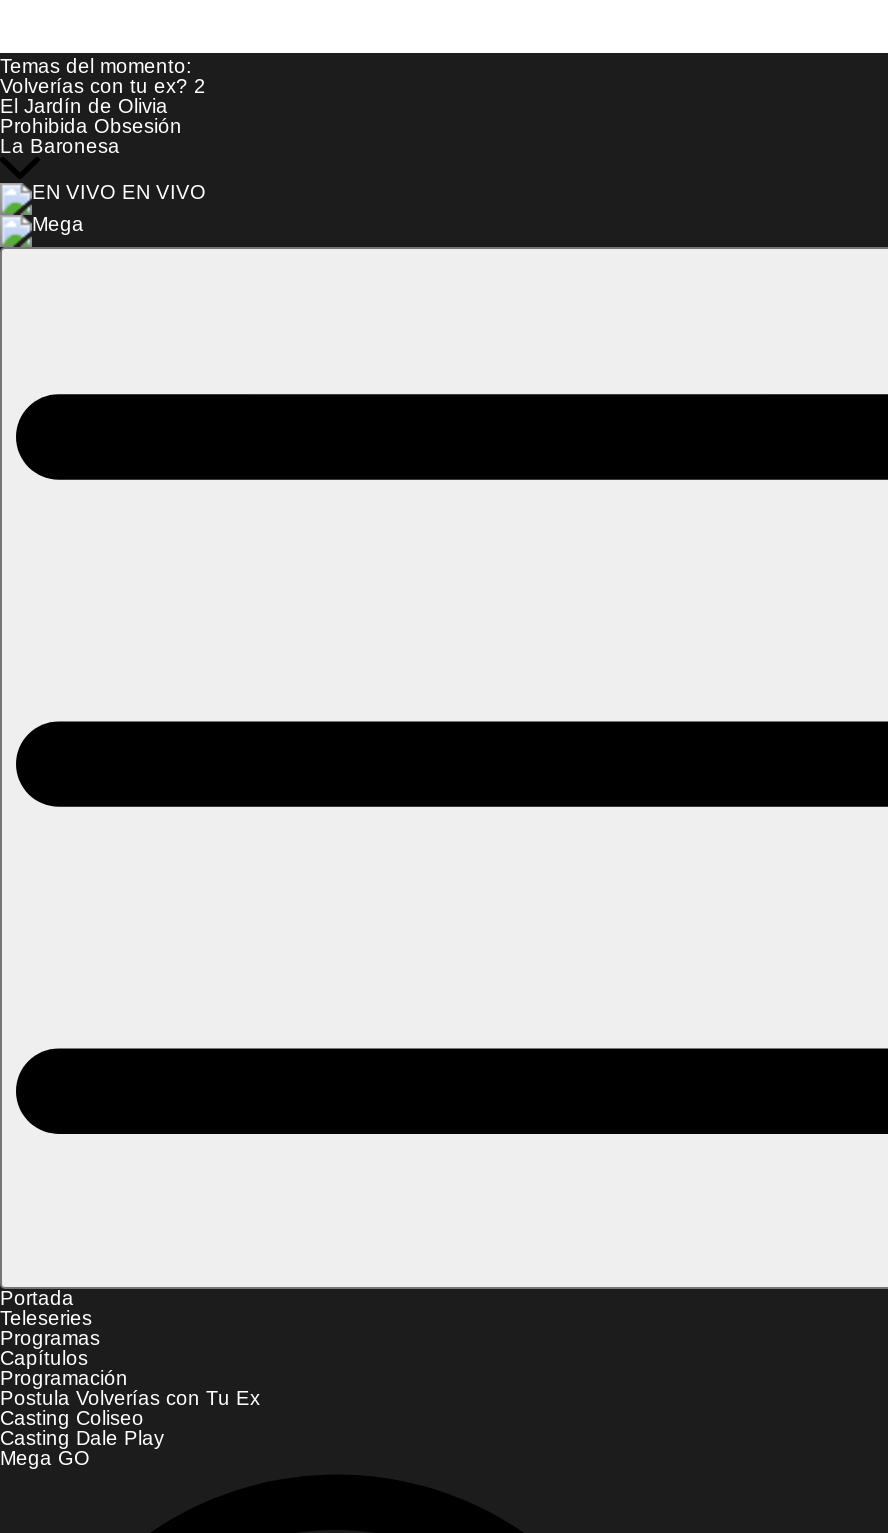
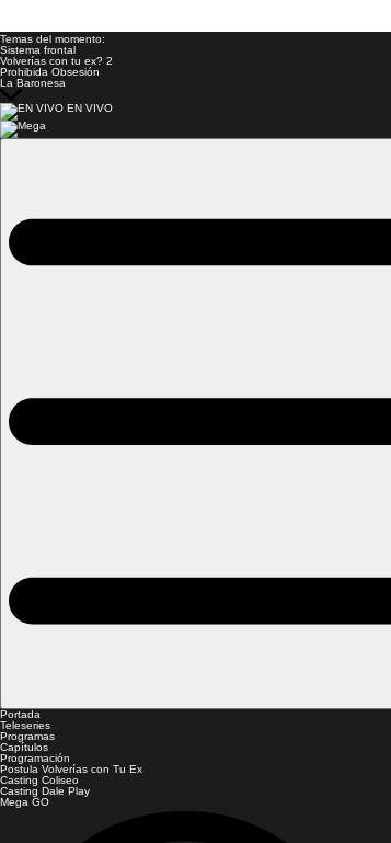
none -> [0,44,76,56] Sistema frontal
[0,95,168,117] El Jardín de Olivia -> none

